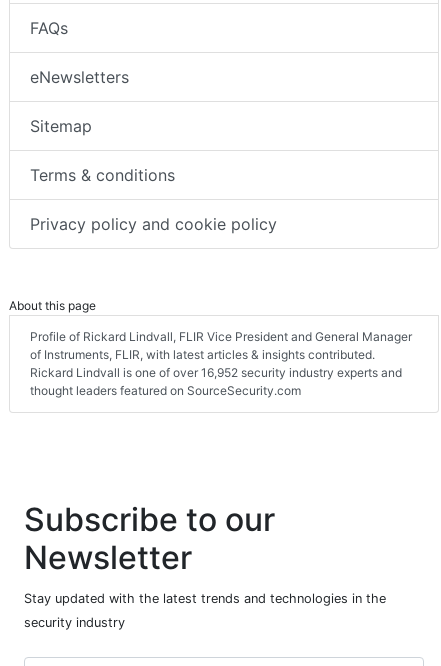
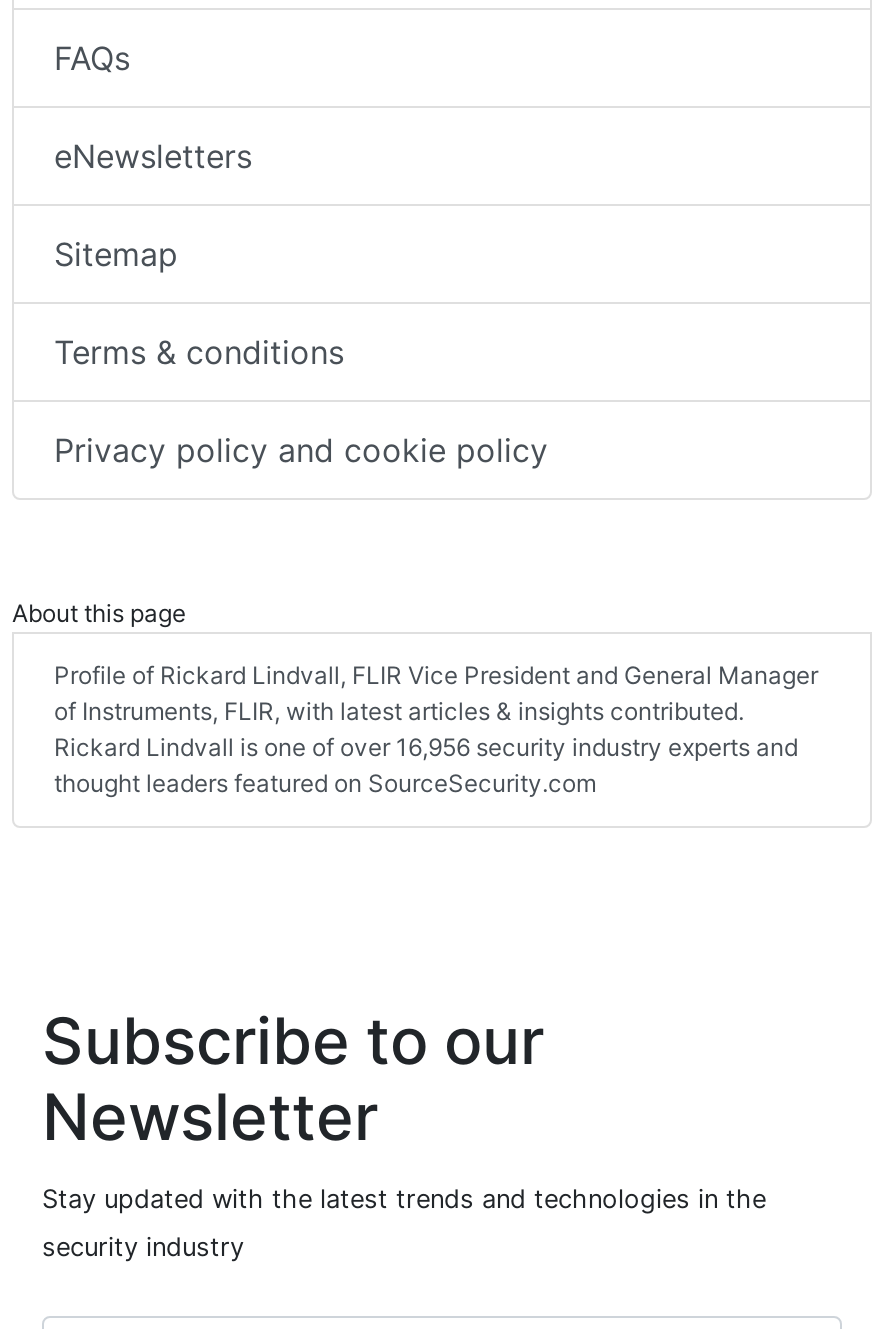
[30,365,402,380] Rickard Lindvall is one of over 16,952 security industry experts and -> [54,732,798,762] Rickard Lindvall is one of over 16,956 security industry experts and

